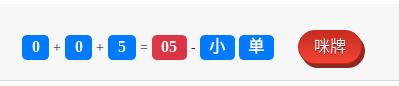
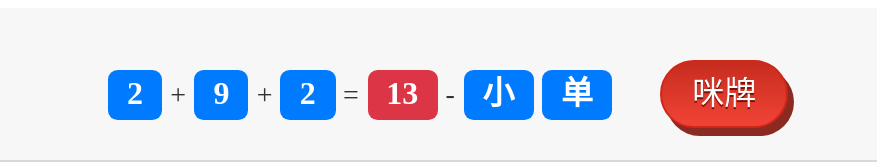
[31,38,39,55] 0 -> [127,76,143,110] 2
[75,38,83,55] 0 -> [213,76,229,110] 9
[118,38,126,55] 5 -> [300,76,316,110] 2
[161,38,177,55] 05 -> [386,76,418,110] 13

